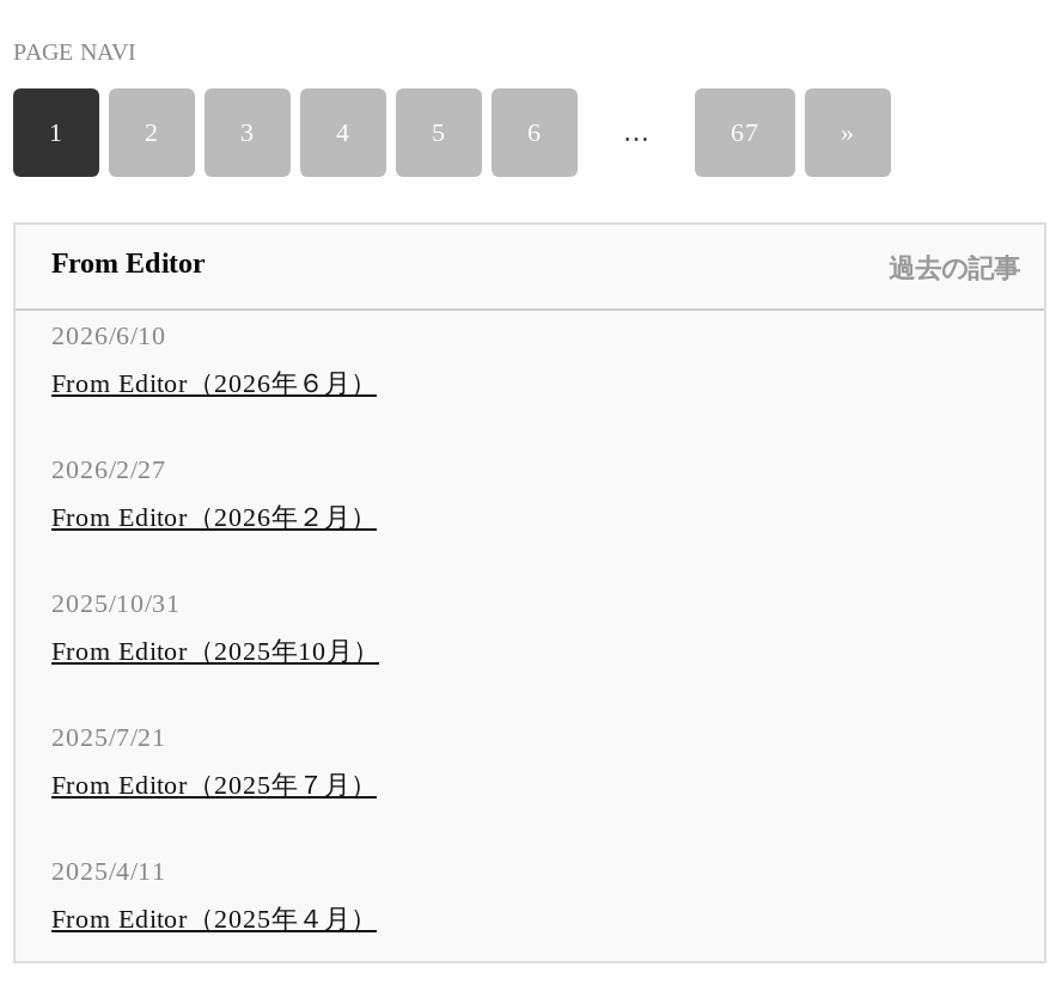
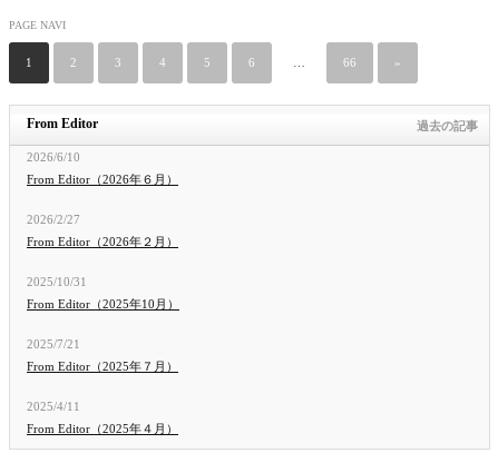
[731,116,759,145] 67 -> [343,55,357,69] 66

